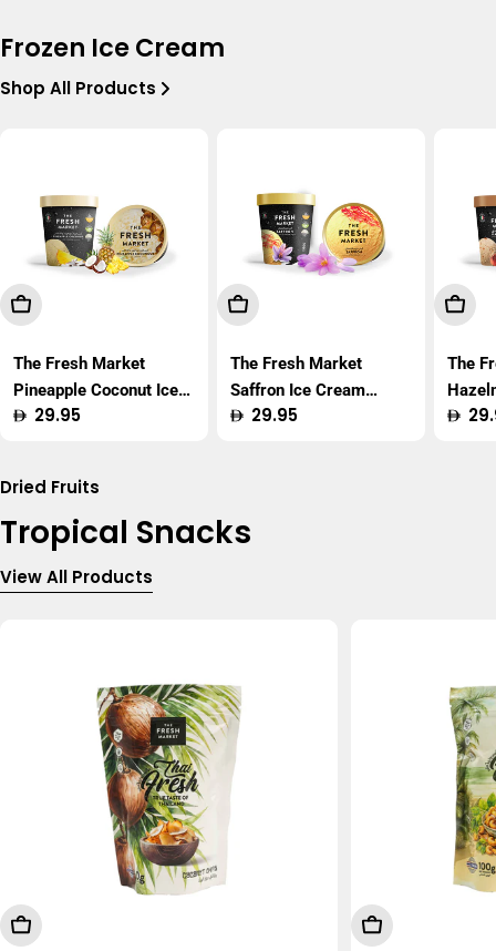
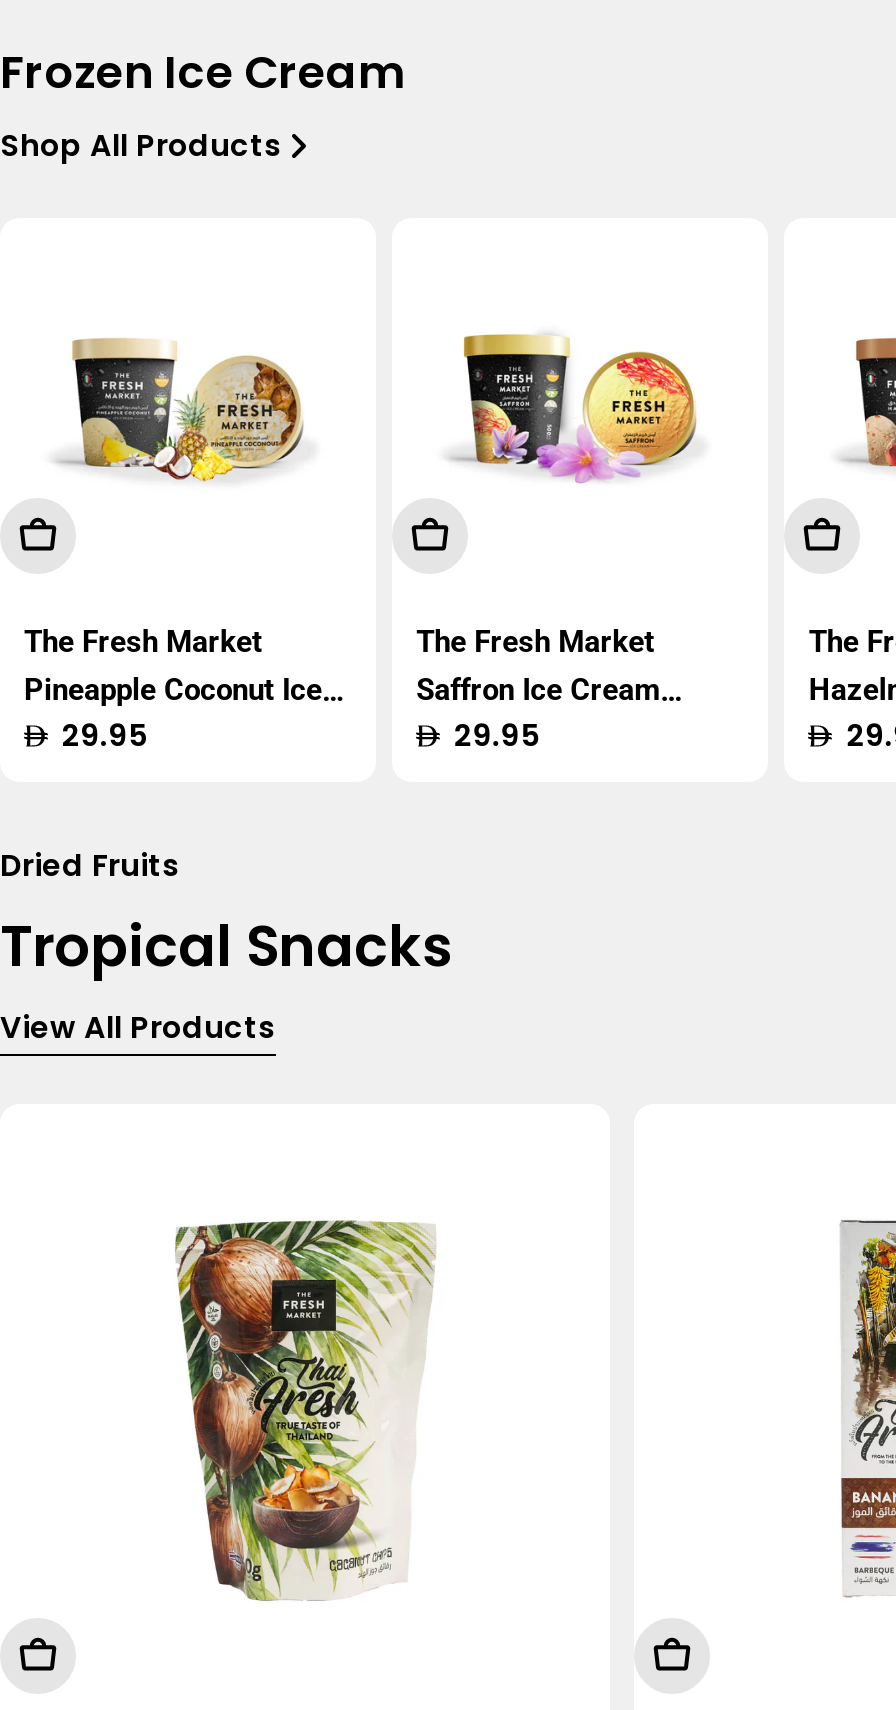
[448,684,493,892] [image] -> [812,1218,890,1598] [image]

